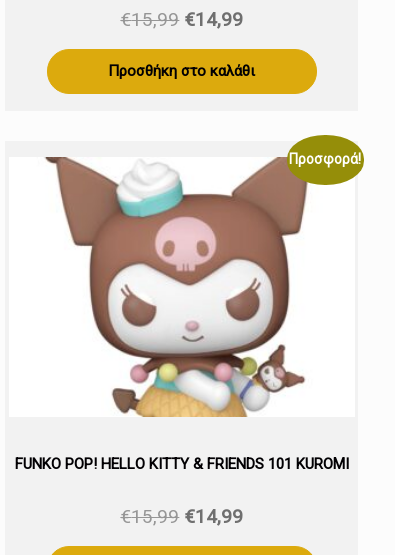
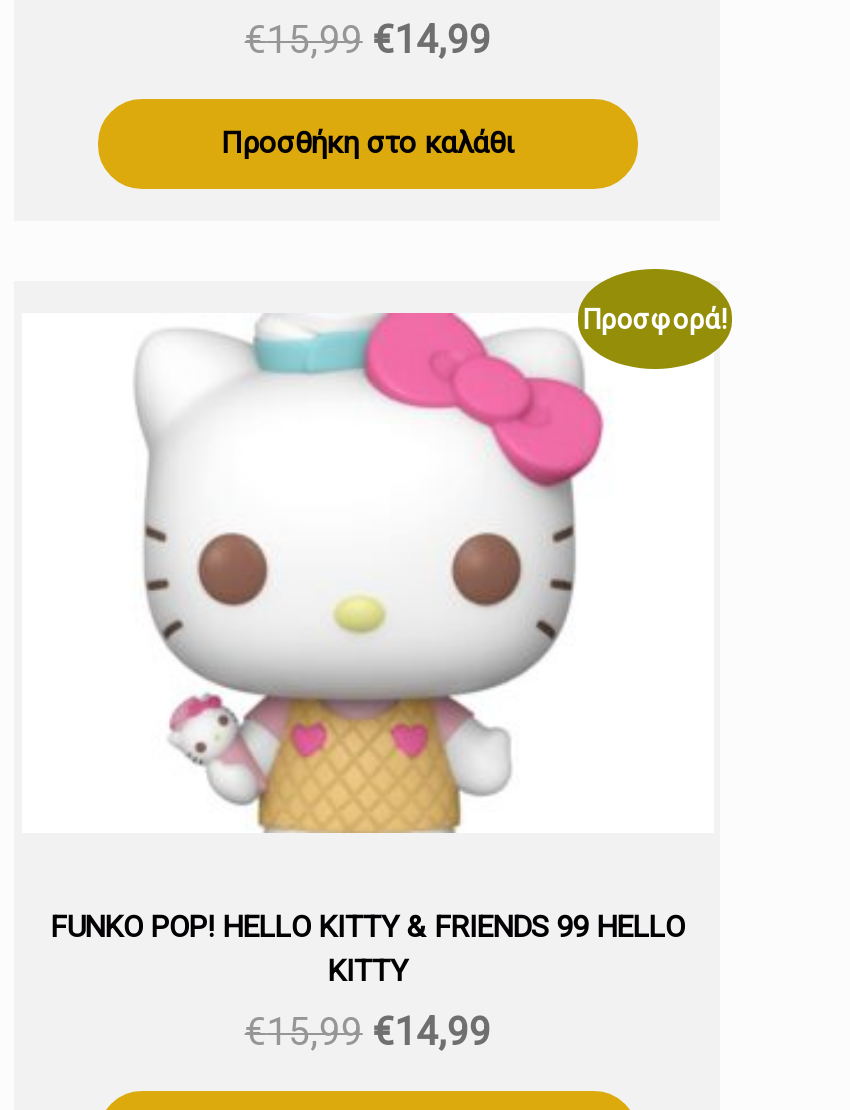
[15,156,349,473] [image] | FUNKO POP! HELLO KITTY & FRIENDS 101 KUROMI -> [51,312,685,989] [image] | FUNKO POP! HELLO KITTY & FRIENDS 99 HELLO | KITTY

